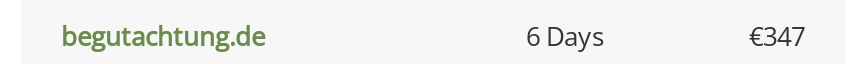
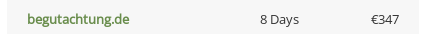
[526,17,604,53] 6 Days -> [259,9,298,27] 8 Days

